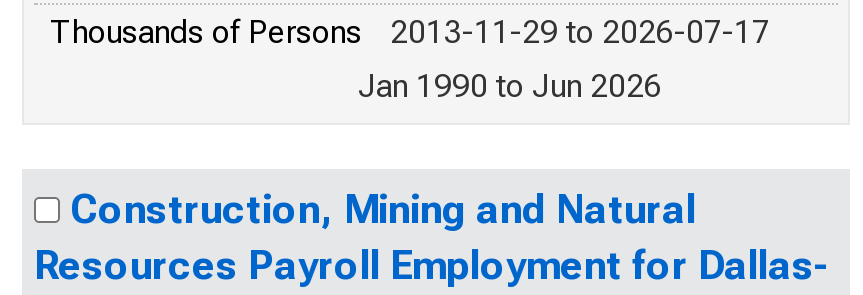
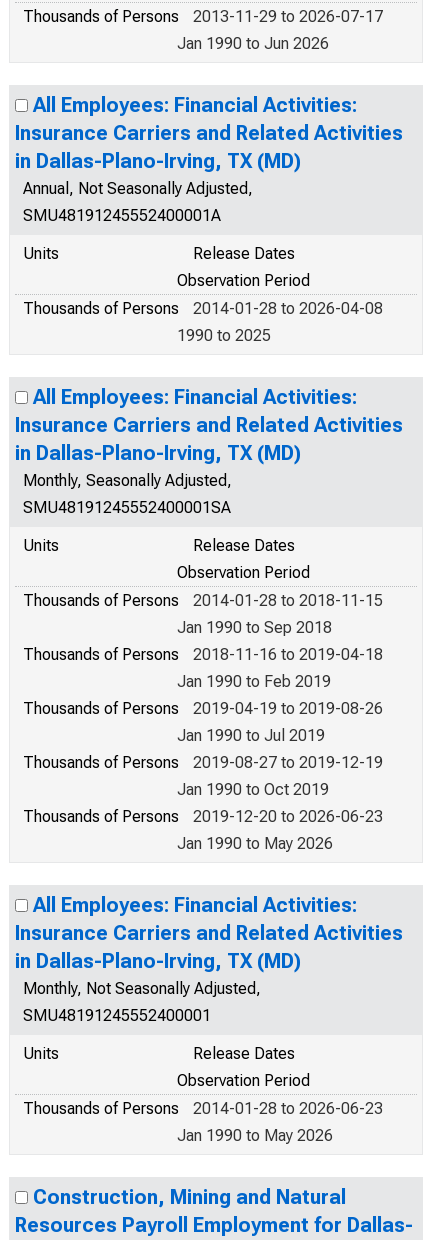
none -> [15,93,403,1145] All Employees: Financial Activities: | Insurance Carriers and Related Activities | in Dallas-Plano-Irving, TX (MD) | Annual, Not Seasonally Adjusted, | SMU48191245552400001A | Units | Release Dates | Observation Period | Thousands of Persons | 2014-01-28 to 2026-04-08 | 1990 to 2025 | All Employees: Financial Activities: | Insurance Carriers and Related Activities | in Dallas-Plano-Irving, TX (MD) | Monthly, Seasonally Adjusted, | SMU48191245552400001SA | Units | Release Dates | Observation Period | Thousands of Persons | 2014-01-28 to 2018-11-15 | Jan 1990 to Sep 2018 | Thousands of Persons | 2018-11-16 to 2019-04-18 | Jan 1990 to Feb 2019 | Thousands of Persons | 2019-04-19 to 2019-08-26 | Jan 1990 to Jul 2019 | Thousands of Persons | 2019-08-27 to 2019-12-19 | Jan 1990 to Oct 2019 | Thousands of Persons | 2019-12-20 to 2026-06-23 | Jan 1990 to May 2026 | All Employees: Financial Activities: | Insurance Carriers and Related Activities | in Dallas-Plano-Irving, TX (MD) | Monthly, Not Seasonally Adjusted, | SMU48191245552400001 | Units | Release Dates | Observation Period | Thousands of Persons | 2014-01-28 to 2026-06-23 | Jan 1990 to May 2026

